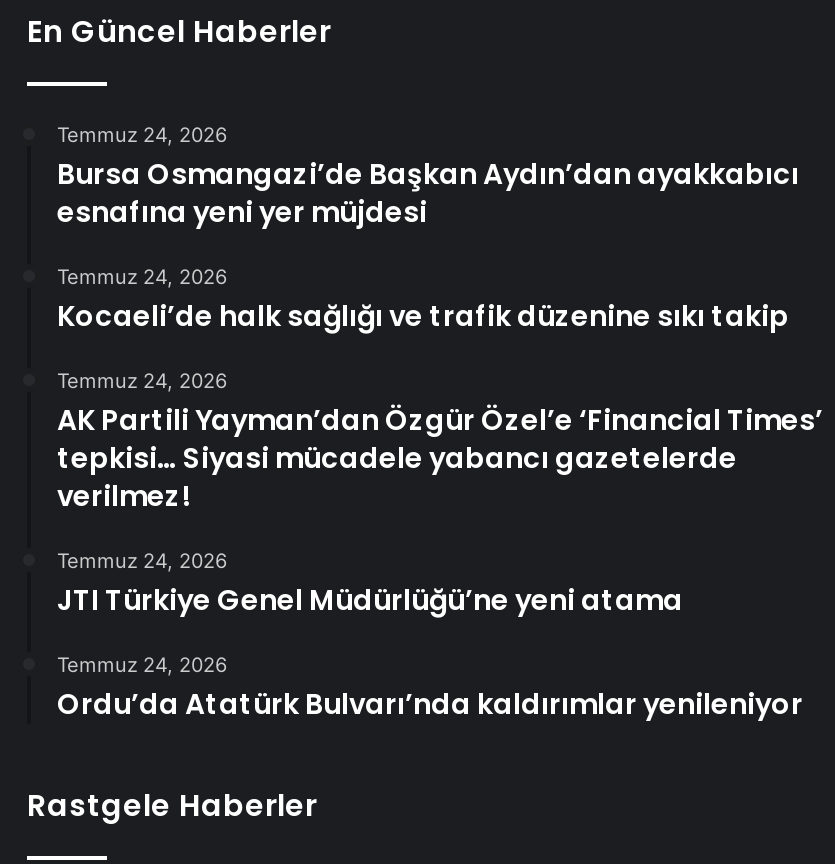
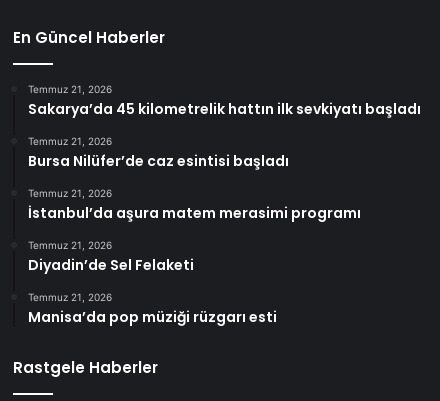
[57,122,799,232] Temmuz 24, 2026 | Bursa Osmangazi’de Başkan Aydın’dan ayakkabıcı | esnafına yeni yer müjdesi -> [28,83,421,119] Temmuz 21, 2026 | Sakarya’da 45 kilometrelik hattın ilk sevkiyatı başladı
[57,264,789,336] Temmuz 24, 2026 | Kocaeli’de halk sağlığı ve trafik düzenine sıkı takip -> [28,135,289,171] Temmuz 21, 2026 | Bursa Nilüfer’de caz esintisi başladı
[57,368,823,516] Temmuz 24, 2026 | AK Partili Yayman’dan Özgür Özel’e ‘Financial Times’ | tepkisi… Siyasi mücadele yabancı gazetelerde | verilmez! -> [28,187,361,223] Temmuz 21, 2026 | İstanbul’da aşura matem merasimi programı
[57,548,683,620] Temmuz 24, 2026 | JTI Türkiye Genel Müdürlüğü’ne yeni atama -> [28,239,194,275] Temmuz 21, 2026 | Diyadin’de Sel Felaketi
[57,652,803,724] Temmuz 24, 2026 | Ordu’da Atatürk Bulvarı’nda kaldırımlar yenileniyor -> [28,291,277,327] Temmuz 21, 2026 | Manisa’da pop müziği rüzgarı esti

